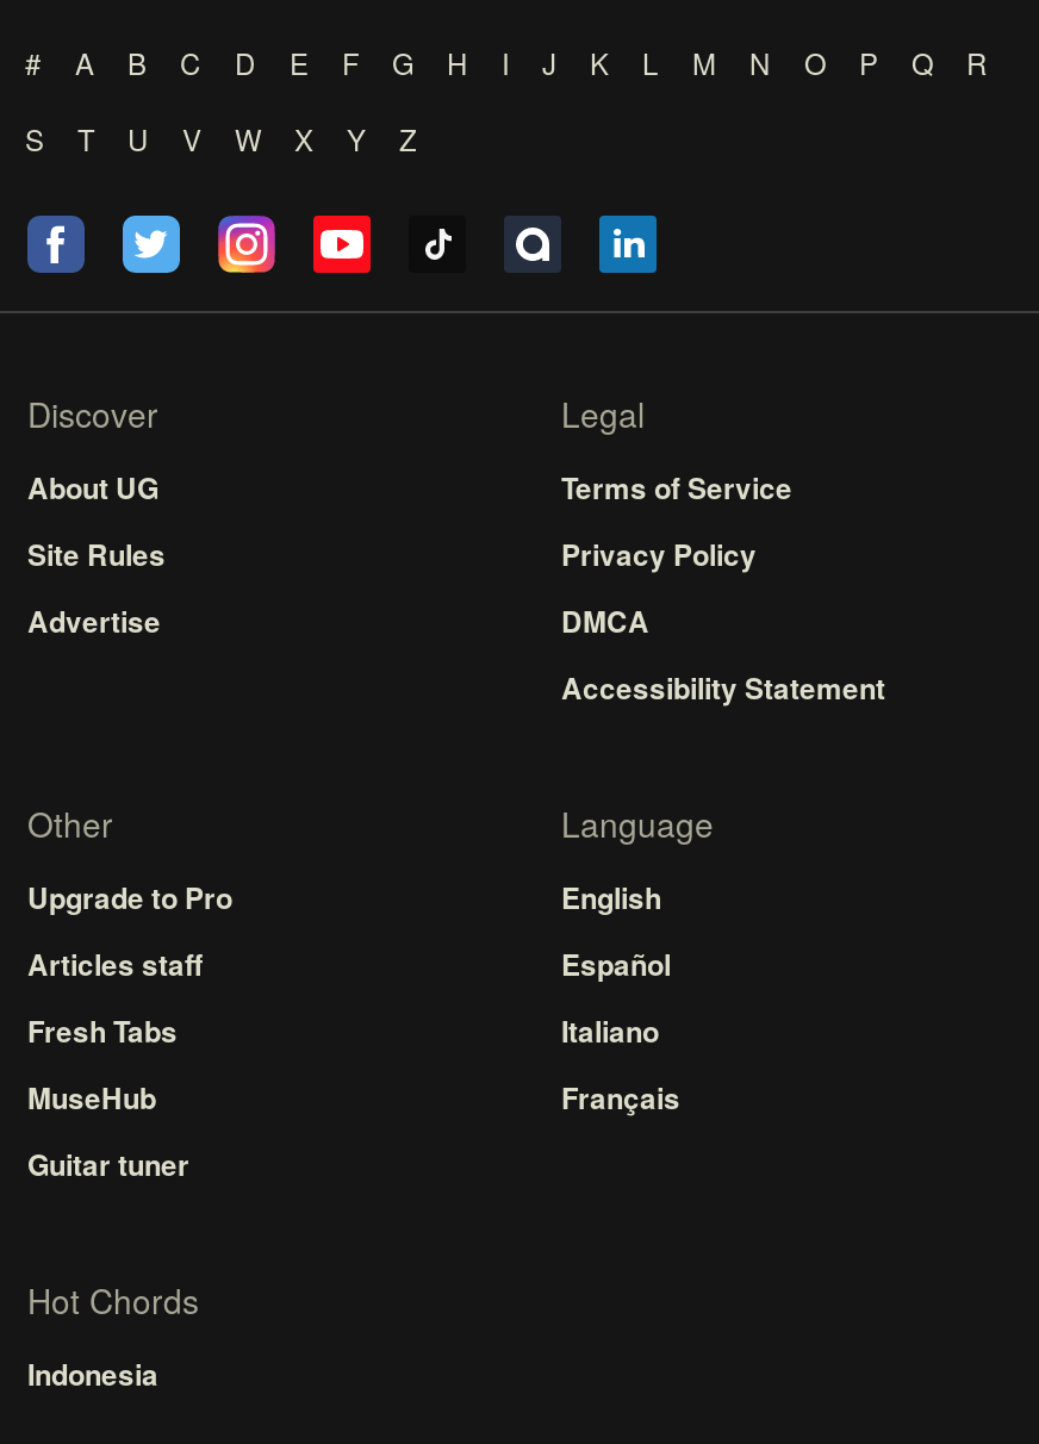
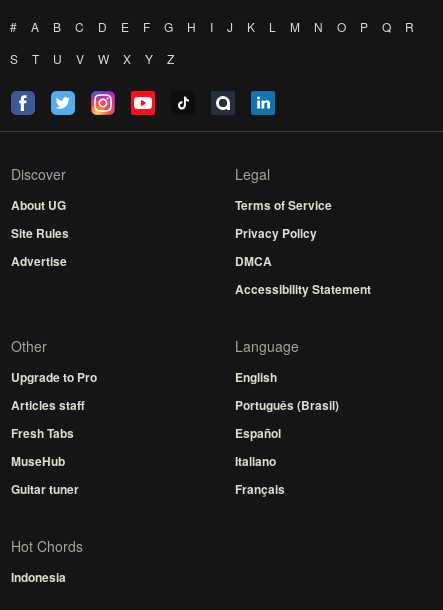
moved [561,942,680,1119] -> [235,424,285,498]: Español | Italiano | Français
none -> [235,396,339,414] Português (Brasil)

